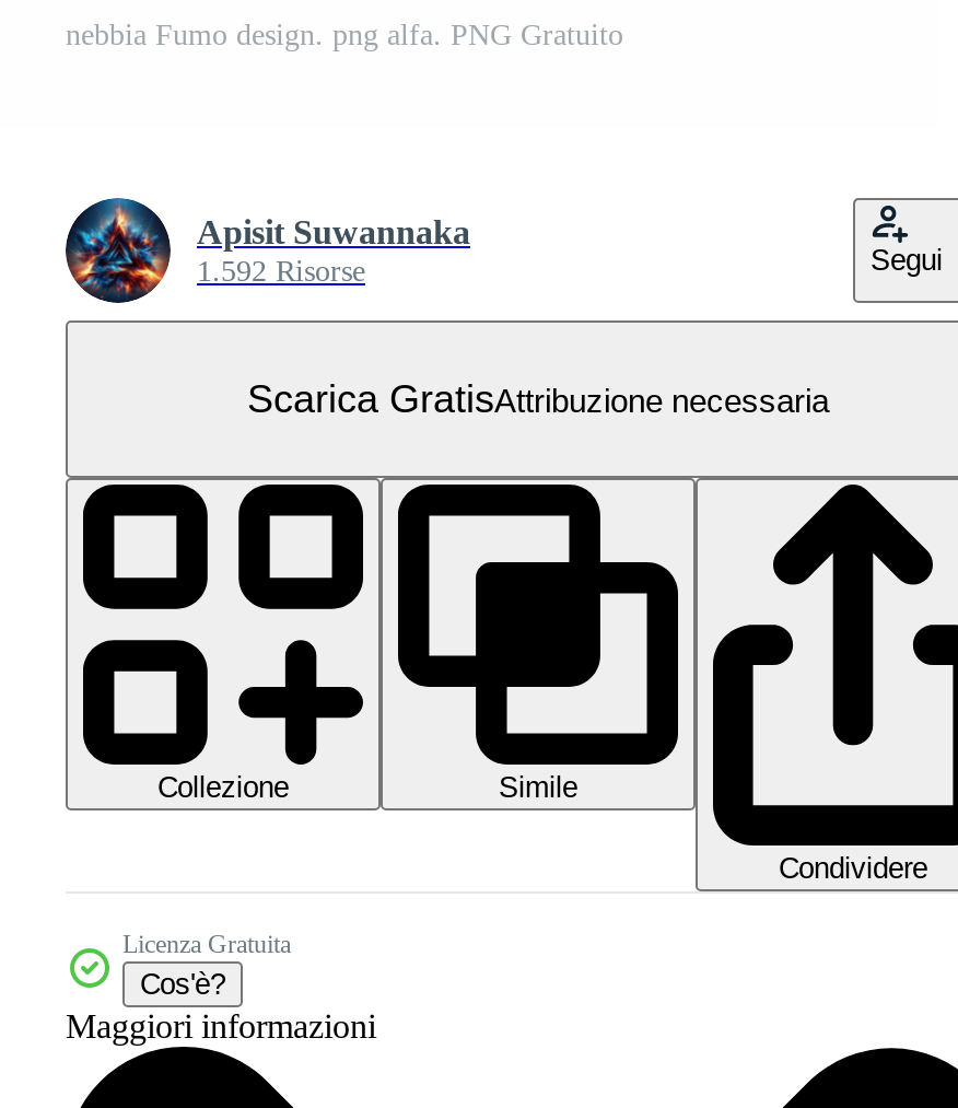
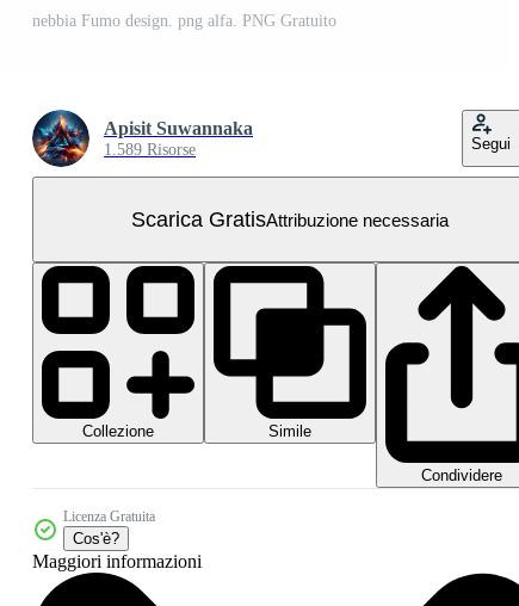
[197,255,365,288] 1.592 Risorse -> [104,141,196,159] 1.589 Risorse

